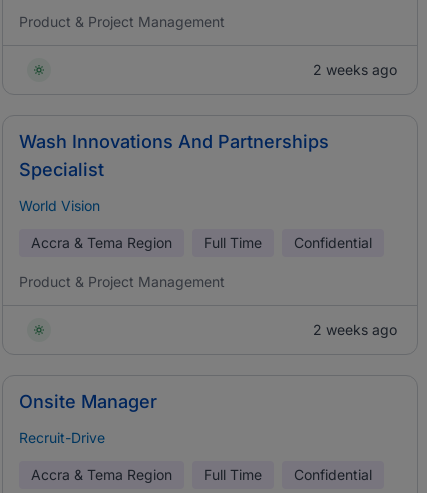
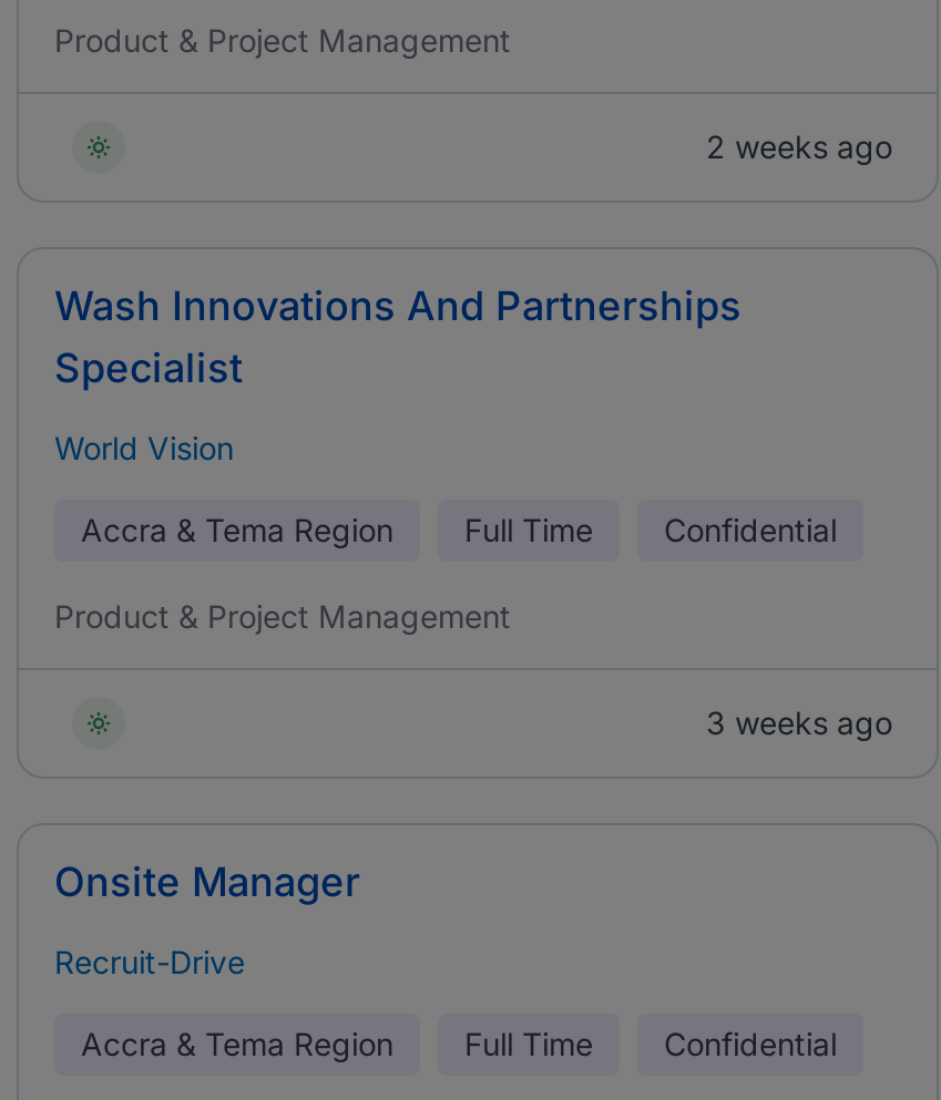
[313,321,397,338] 2 weeks ago -> [706,703,892,741] 3 weeks ago

